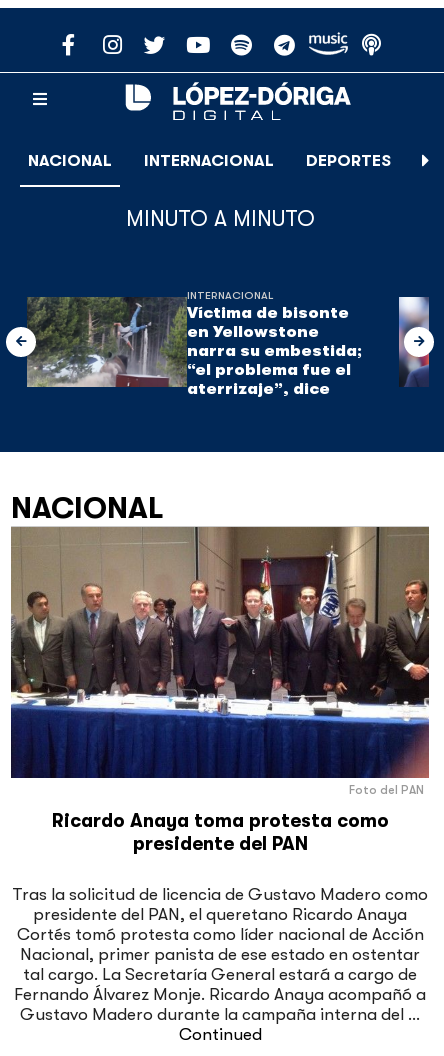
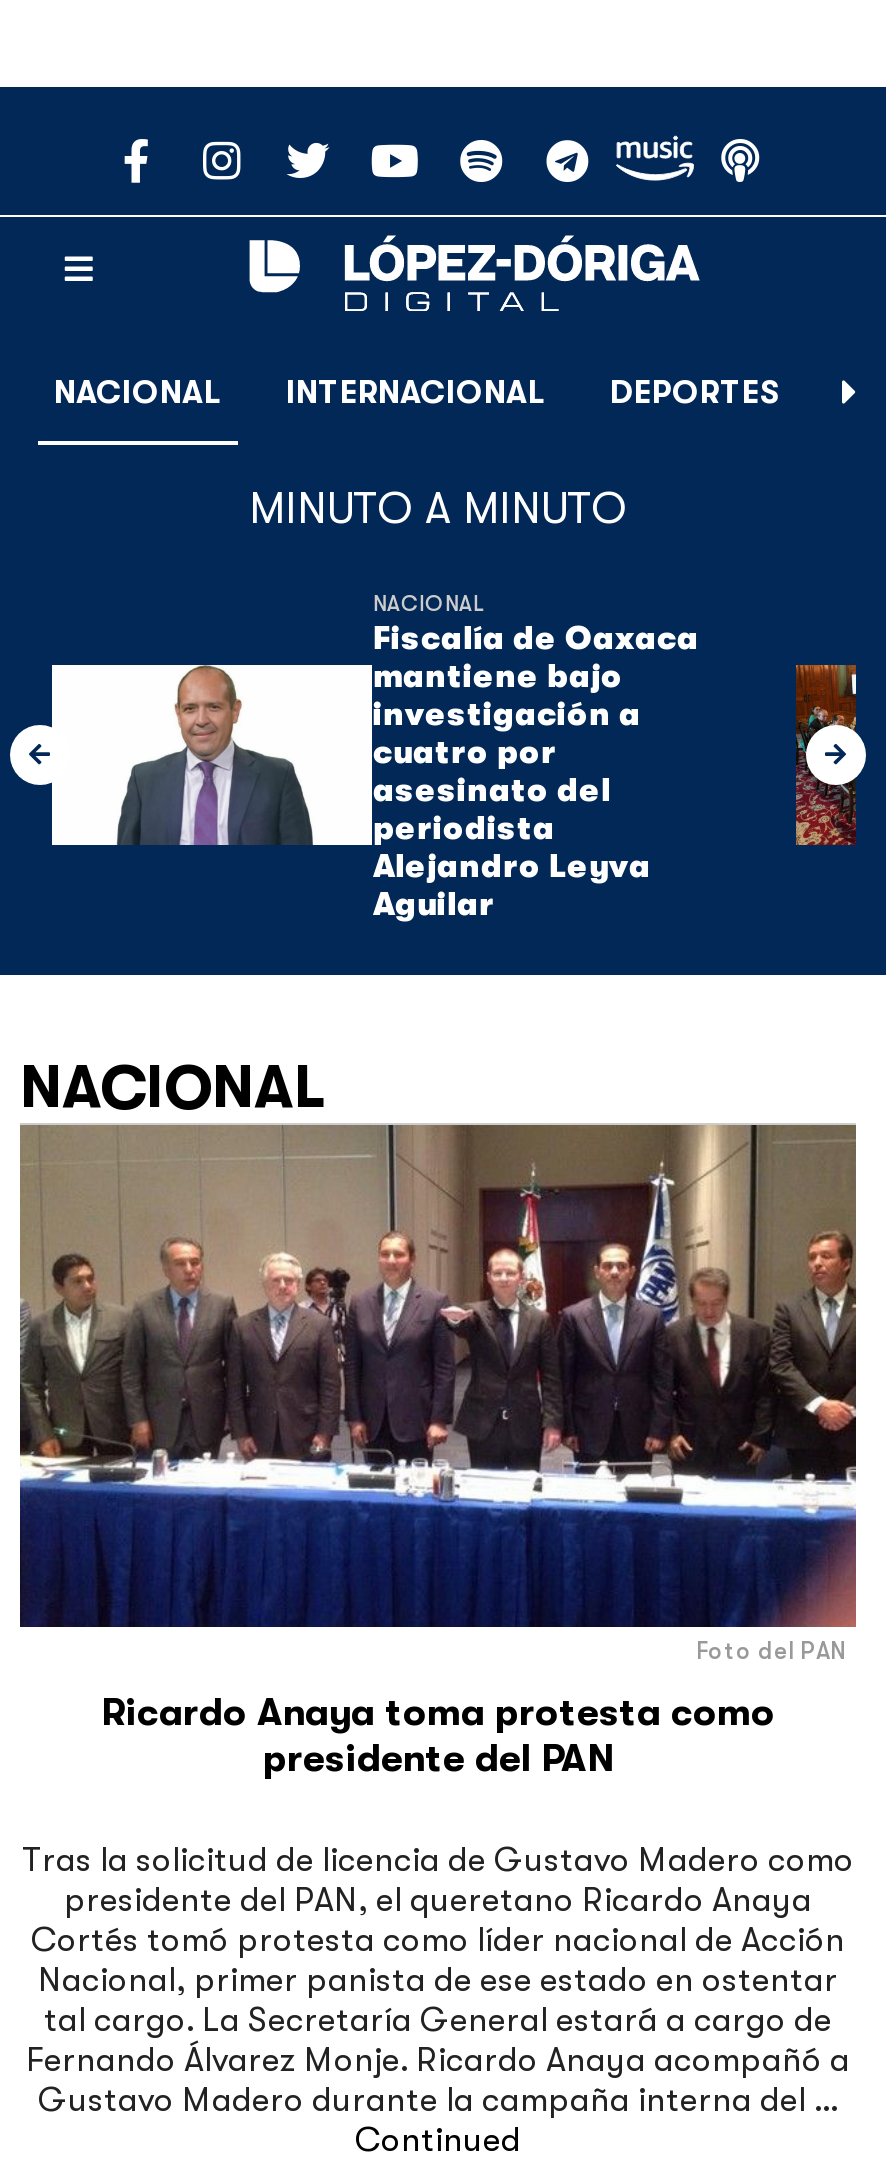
[26,289,362,398] [image] | INTERNACIONAL | Víctima de bisonte | en Yellowstone | narra su embestida; | “el problema fue el | aterrizaje”, dice -> [44,591,699,923] [image] | NACIONAL | Fiscalía de Oaxaca | mantiene bajo | investigación a | cuatro por | asesinato del | periodista | Alejandro Leyva | Aguilar
[398,296,430,387] [image] -> [794,663,858,847] [image]

